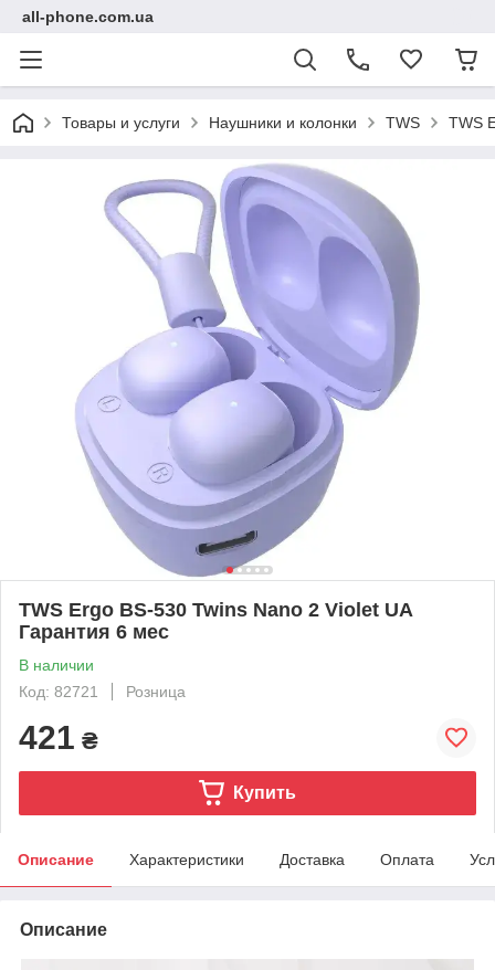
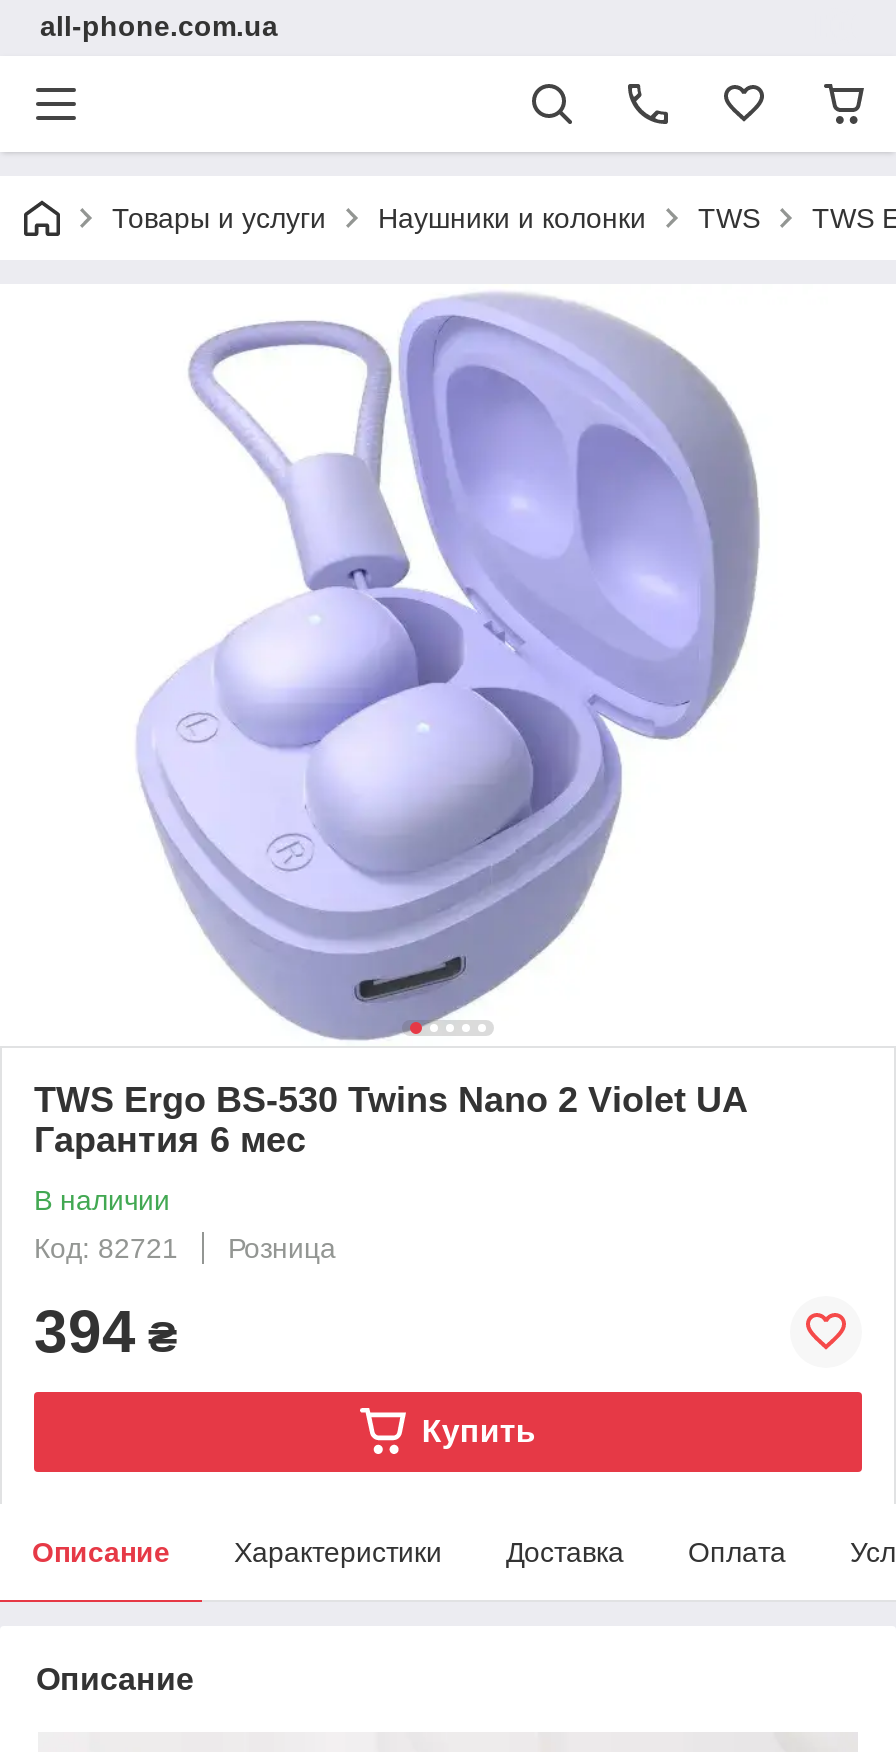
[19,719,98,755] 421 ₴ -> [34,1298,178,1364] 394 ₴

